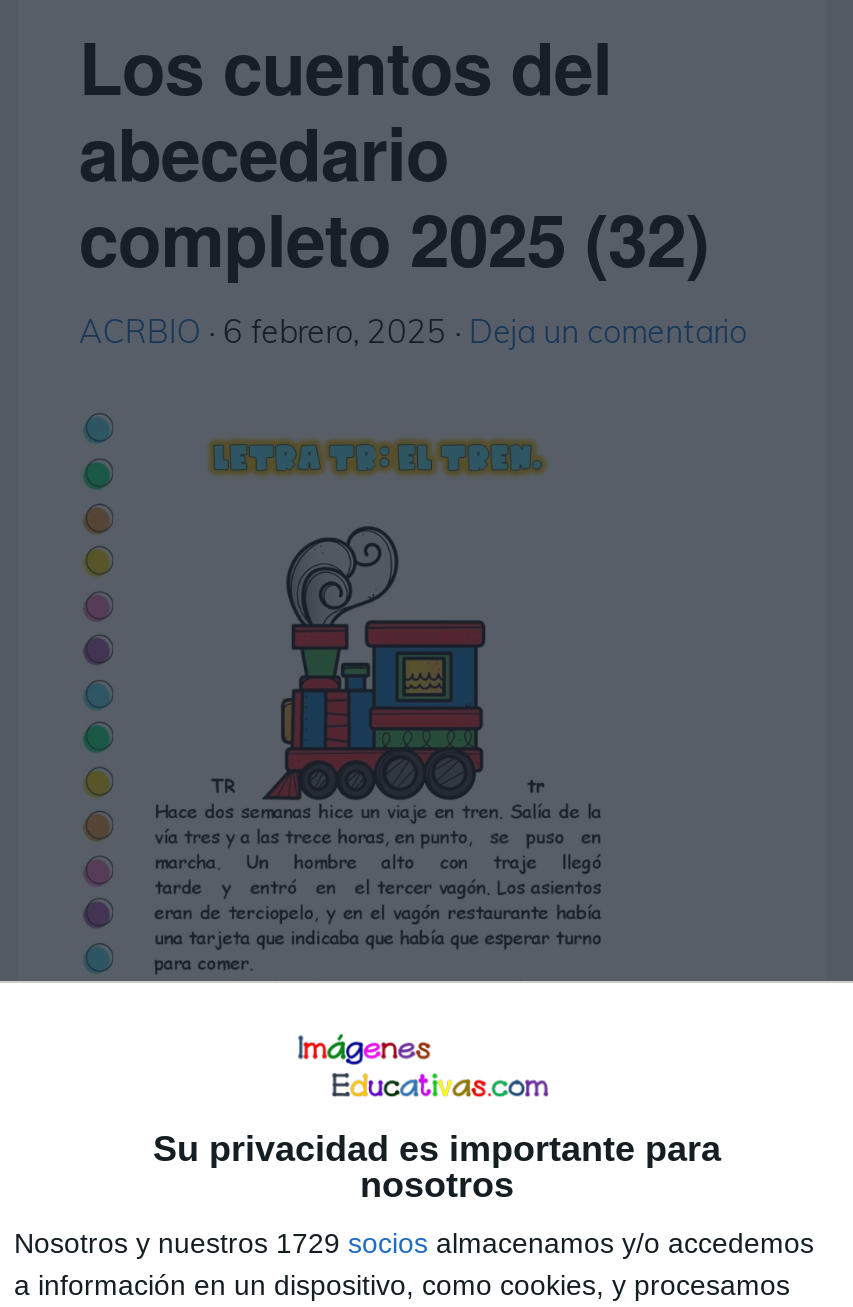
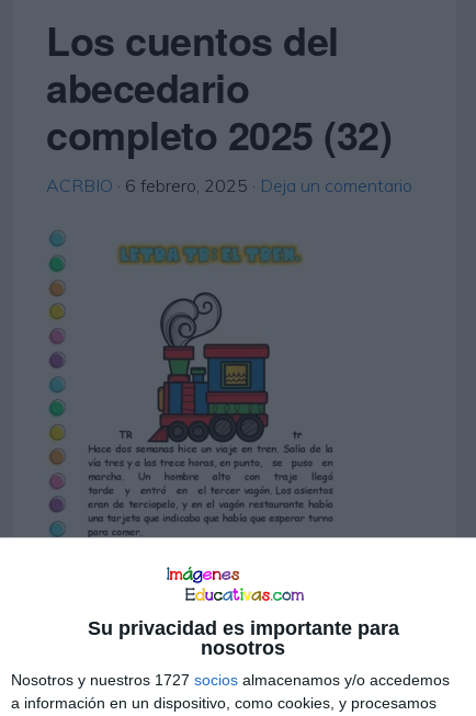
[14,1226,814,1258] Nosotros y nuestros 1729 socios almacenamos y/o accedemos -> [11,671,450,689] Nosotros y nuestros 1727 socios almacenamos y/o accedemos

